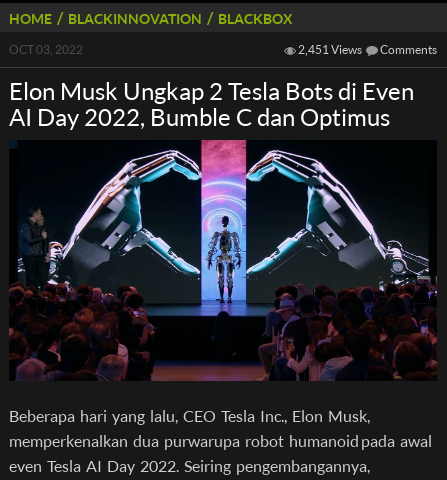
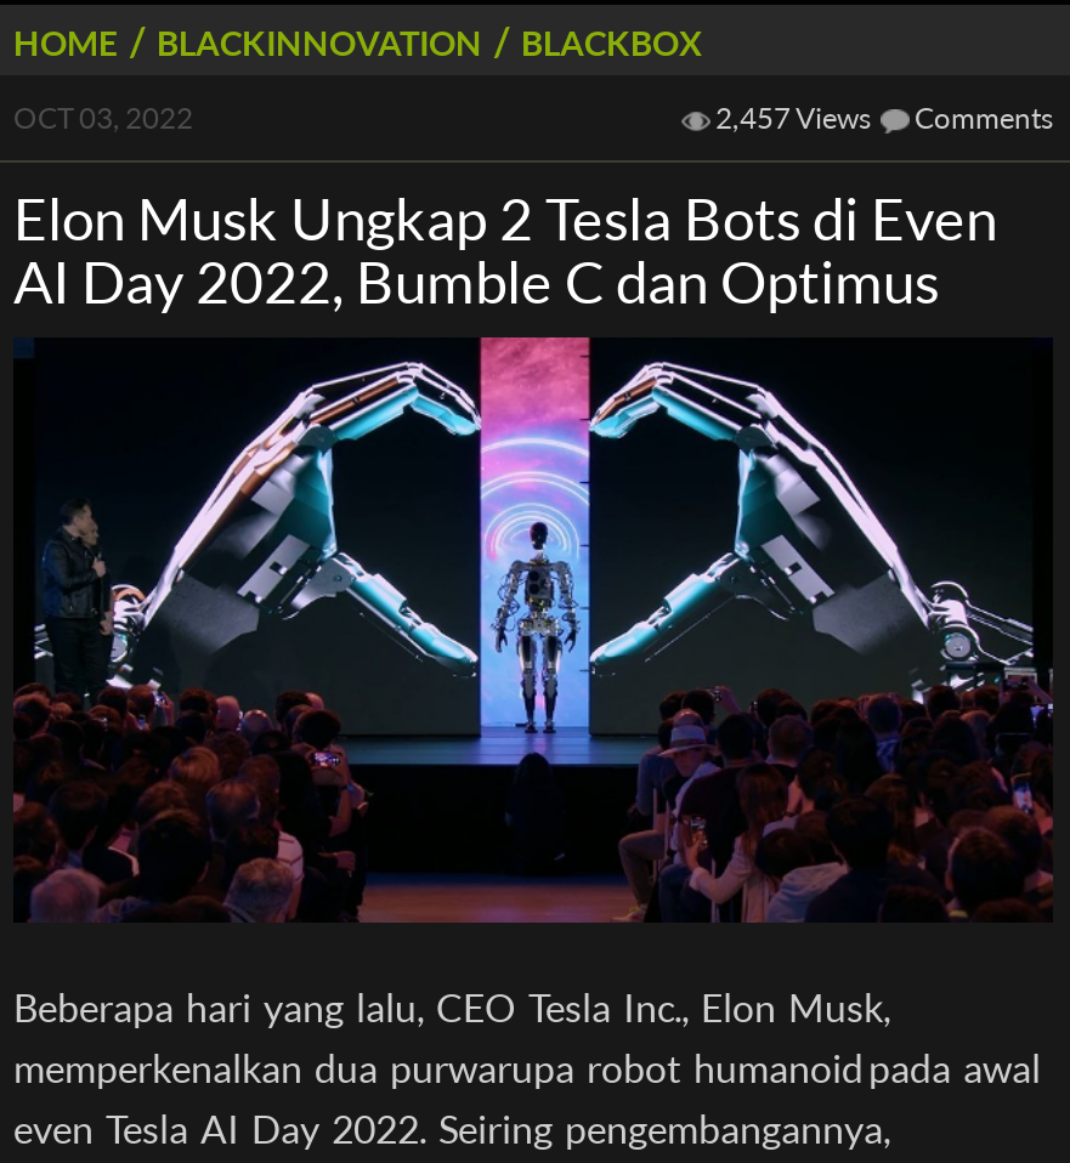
[296,42,437,57] 2,451 Views Comments -> [710,100,1053,136] 2,457 Views Comments

